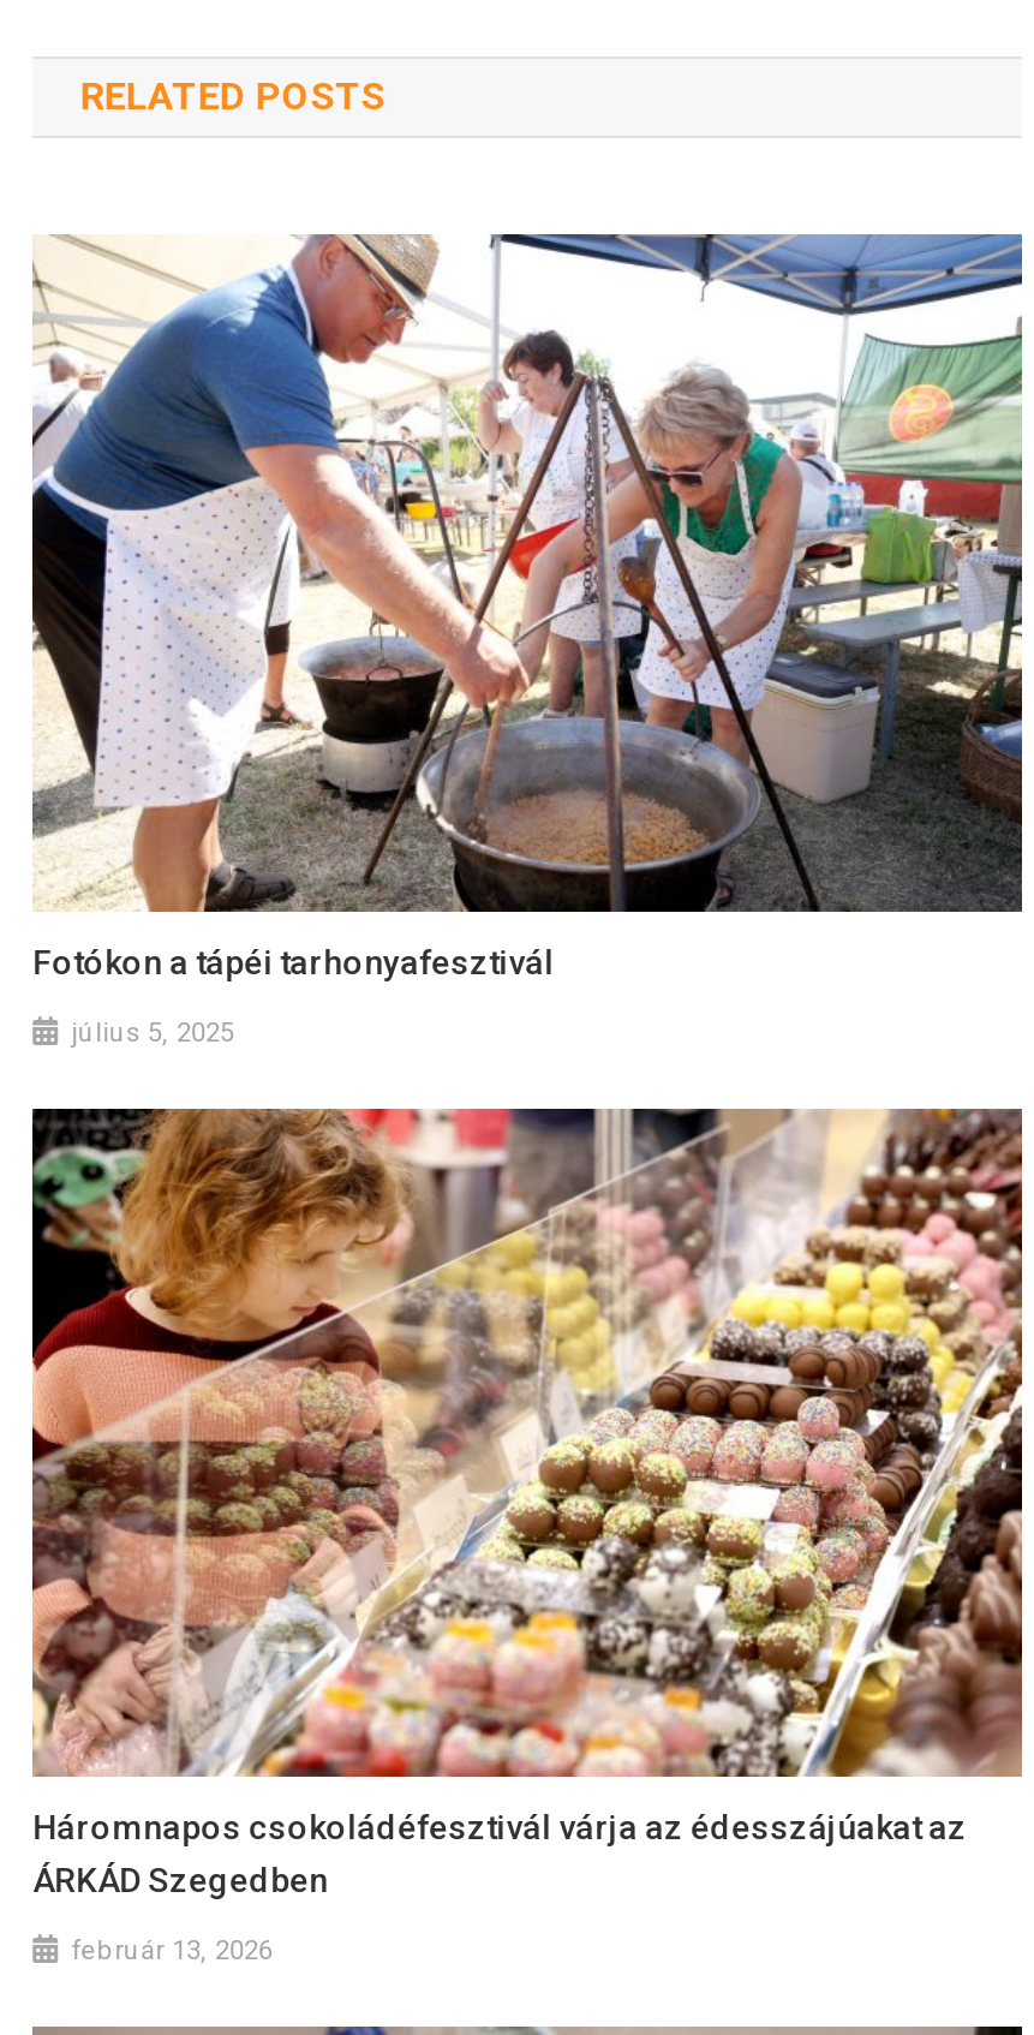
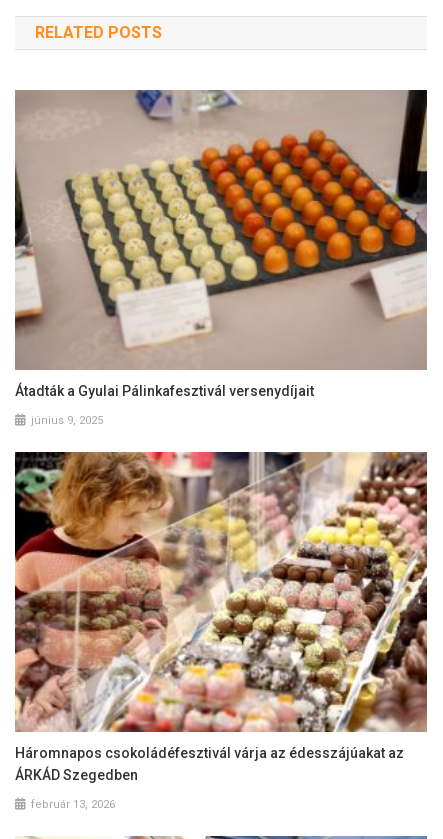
[32,232,1024,981] [image] | Fotókon a tápéi tarhonyafesztivál -> [14,89,428,399] [image] | Átadták a Gyulai Pálinkafesztivál versenydíjait
[71,1017,234,1048] július 5, 2025 -> [31,414,103,427] június 9, 2025

